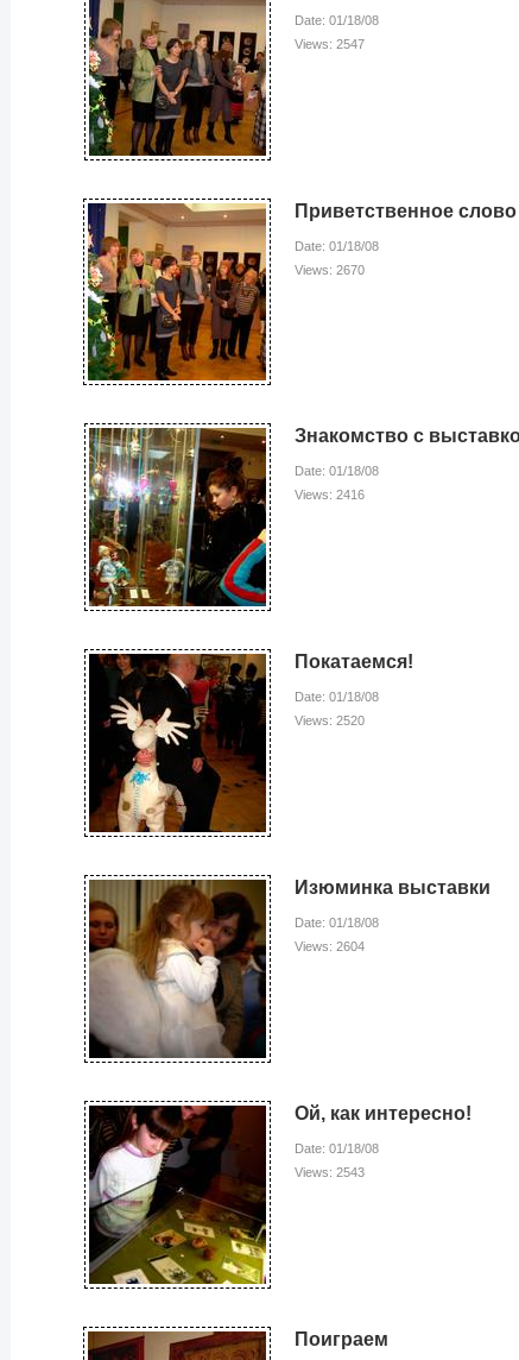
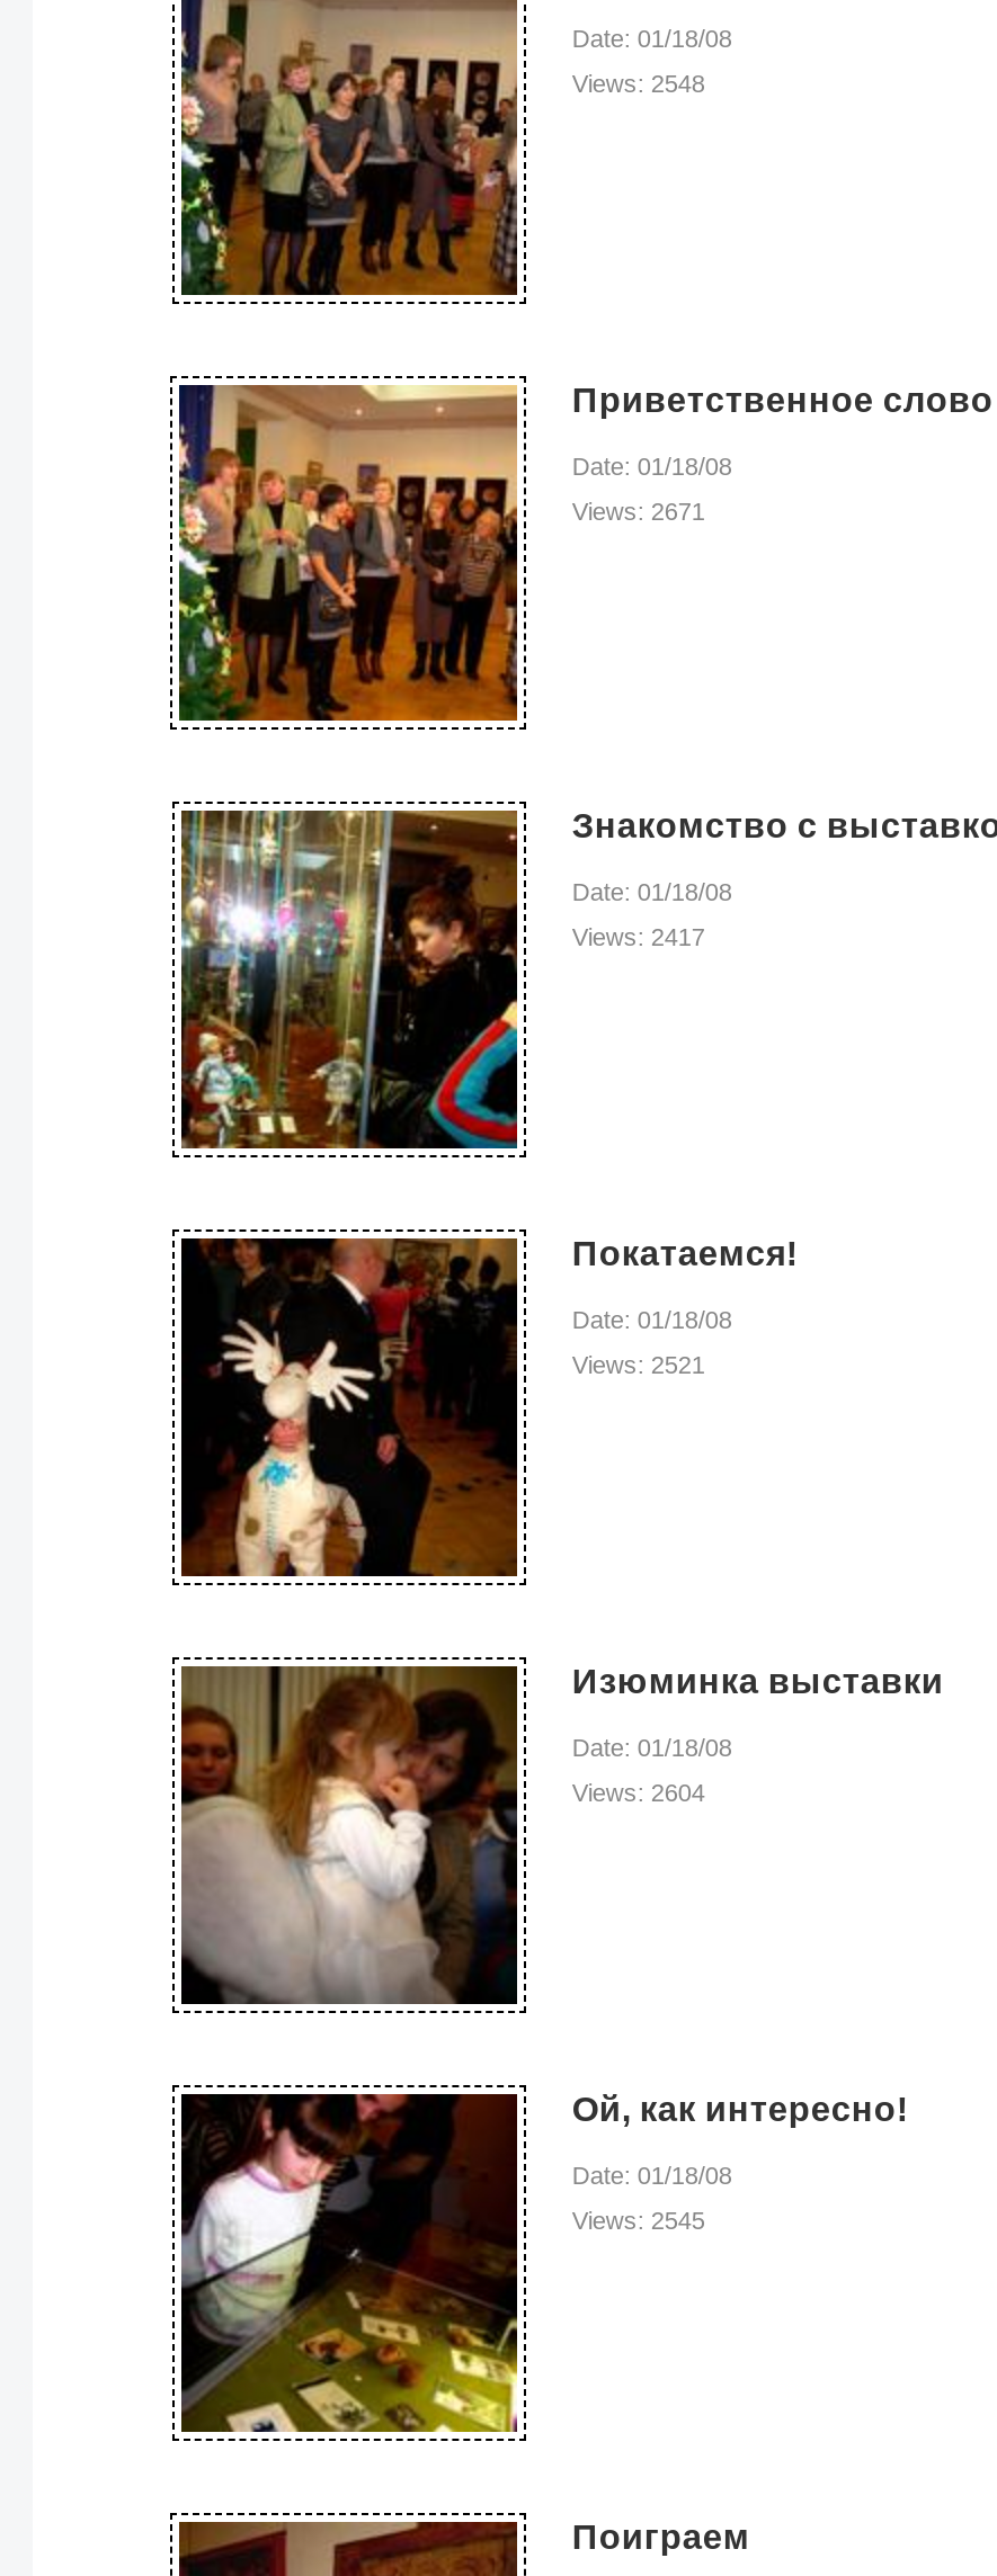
[295,37,365,51] Views: 2547 -> [572,70,705,97] Views: 2548
[295,263,365,277] Views: 2670 -> [572,497,705,524] Views: 2671
[295,487,365,502] Views: 2416 -> [572,923,705,950] Views: 2417
[295,713,365,727] Views: 2520 -> [572,1351,705,1378] Views: 2521
[295,1165,365,1179] Views: 2543 -> [572,2206,705,2234] Views: 2545

